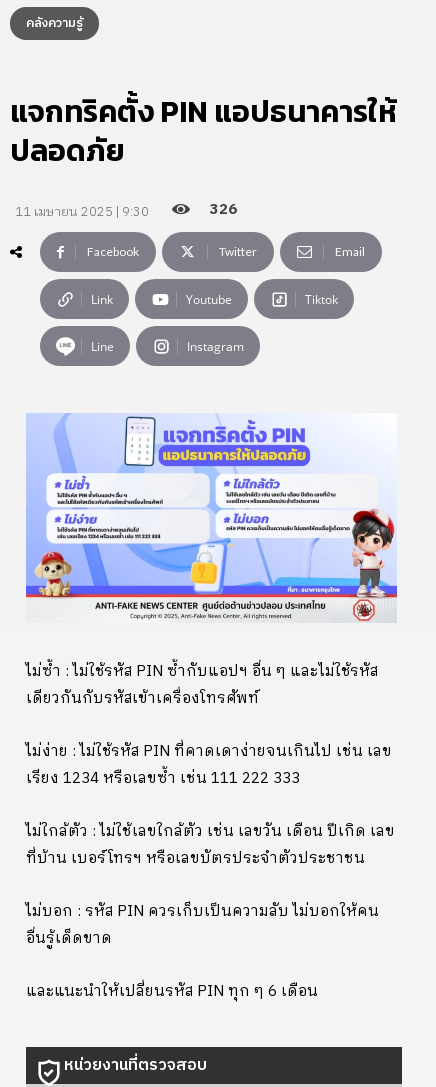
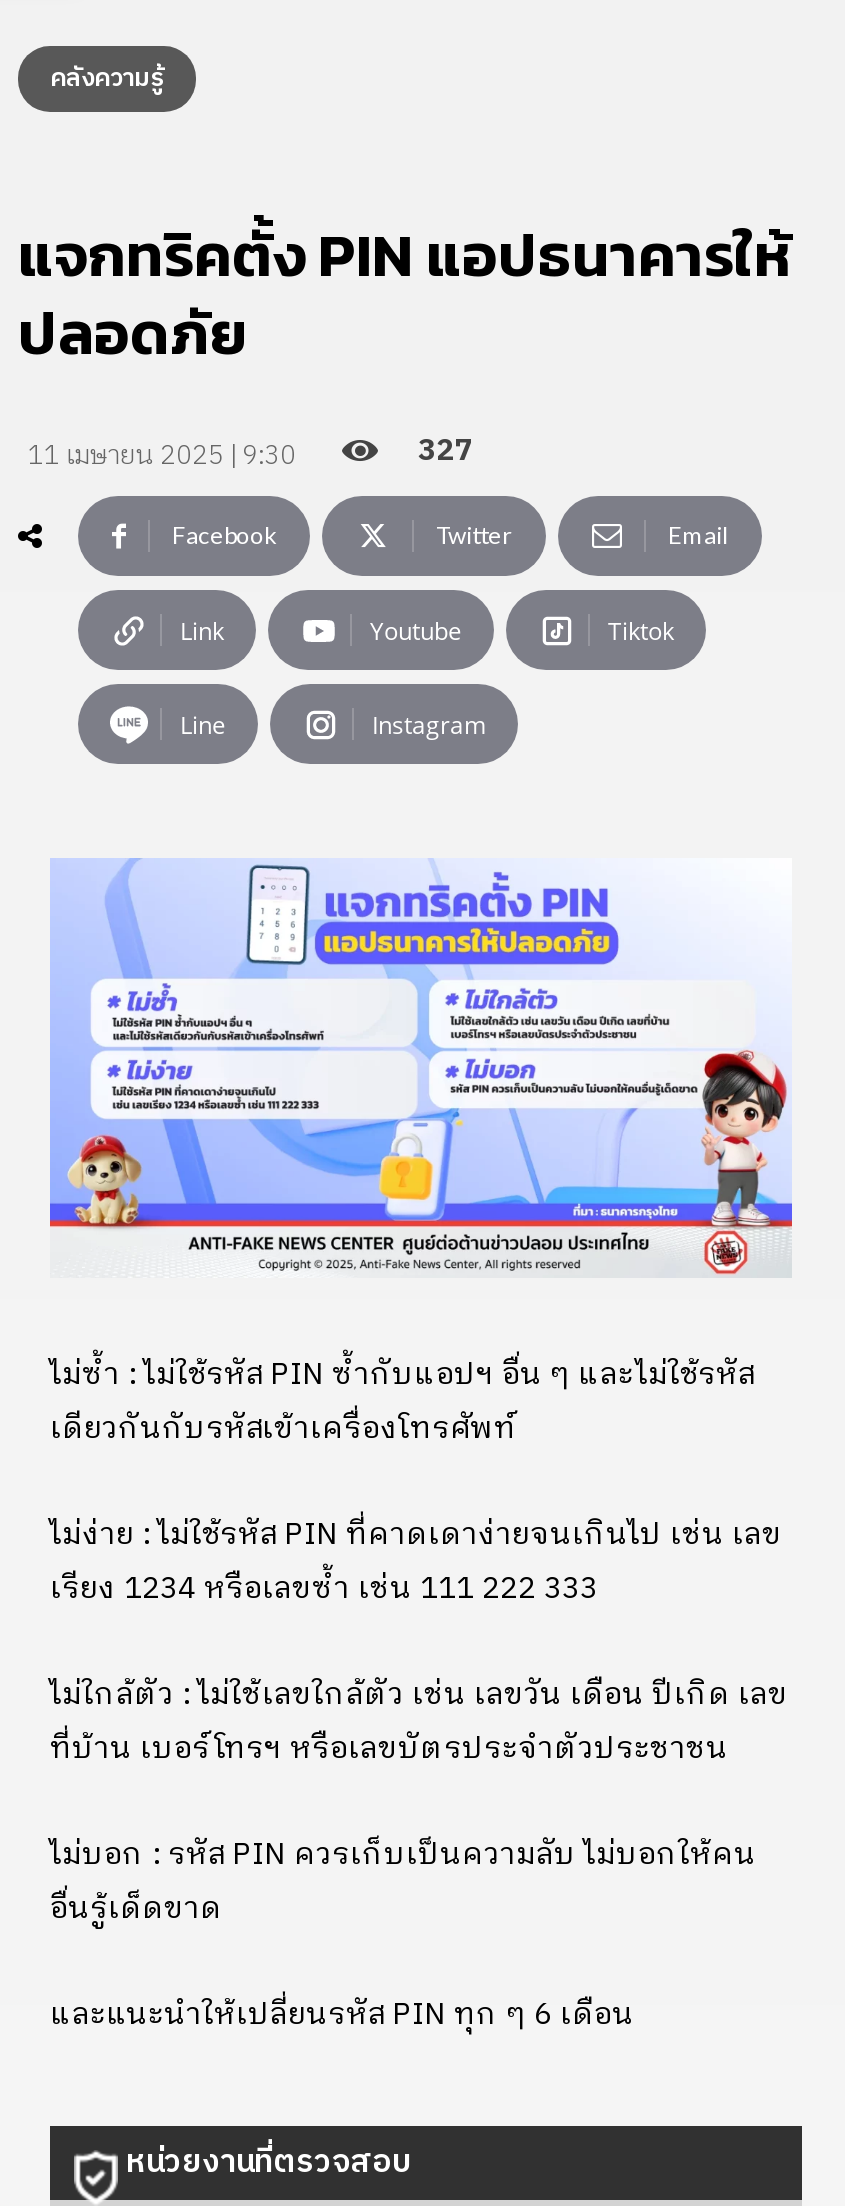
[210,197,237,222] 326 -> [418,426,472,476] 327

